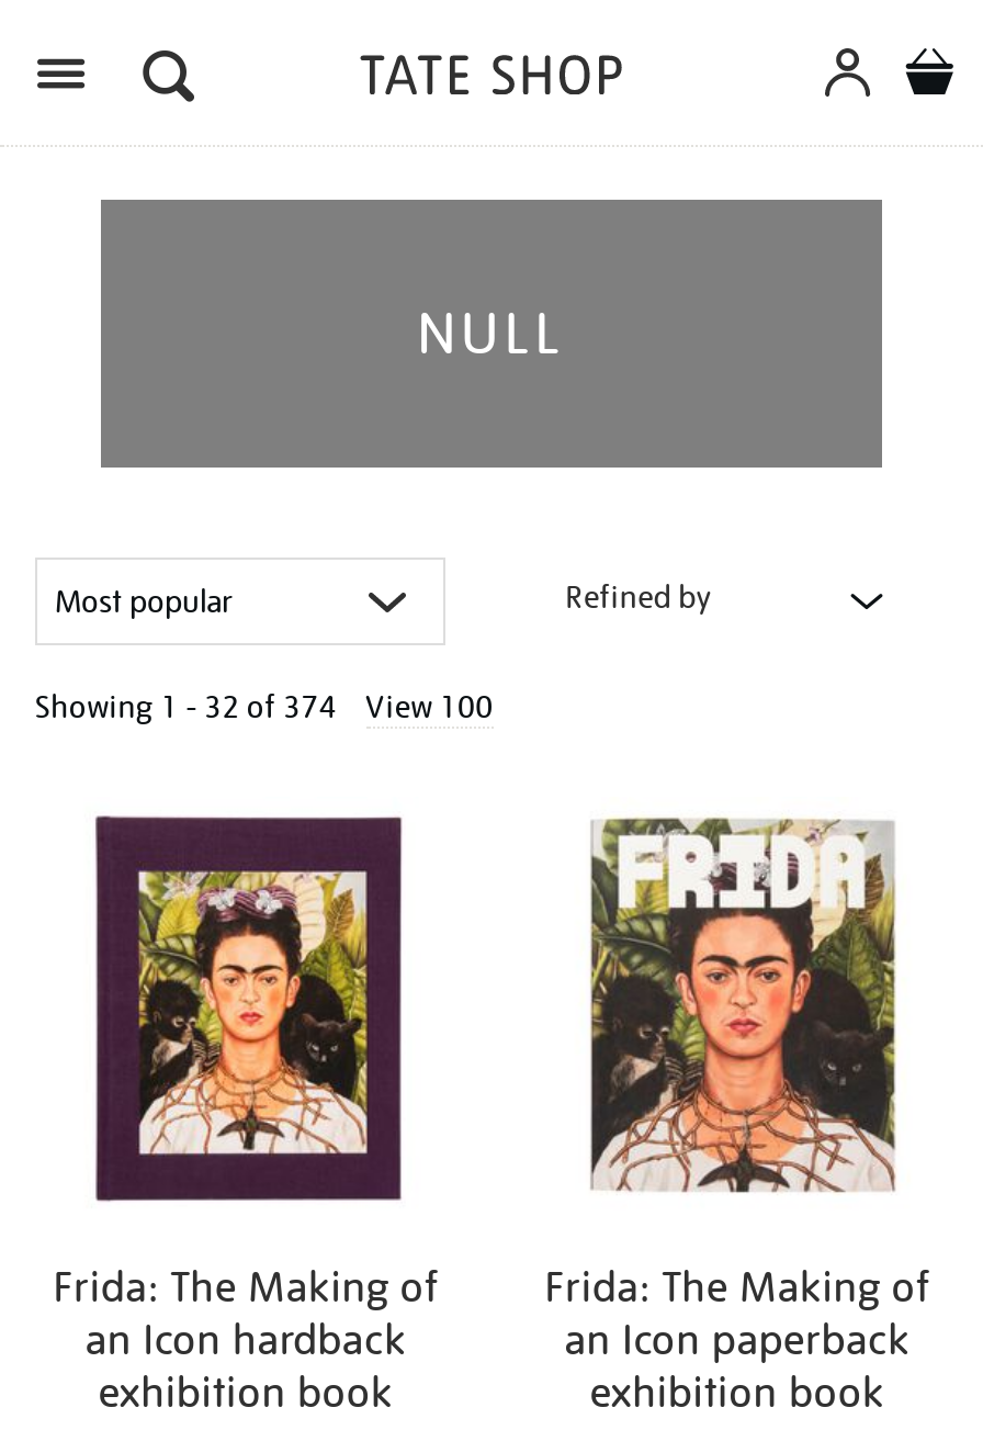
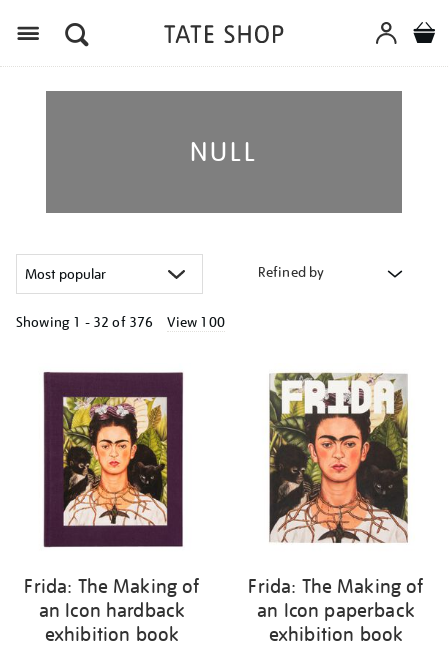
[35,687,493,727] Showing 1 - 32 of 374 View 100 -> [16,313,225,331] Showing 1 - 32 of 376 View 100

